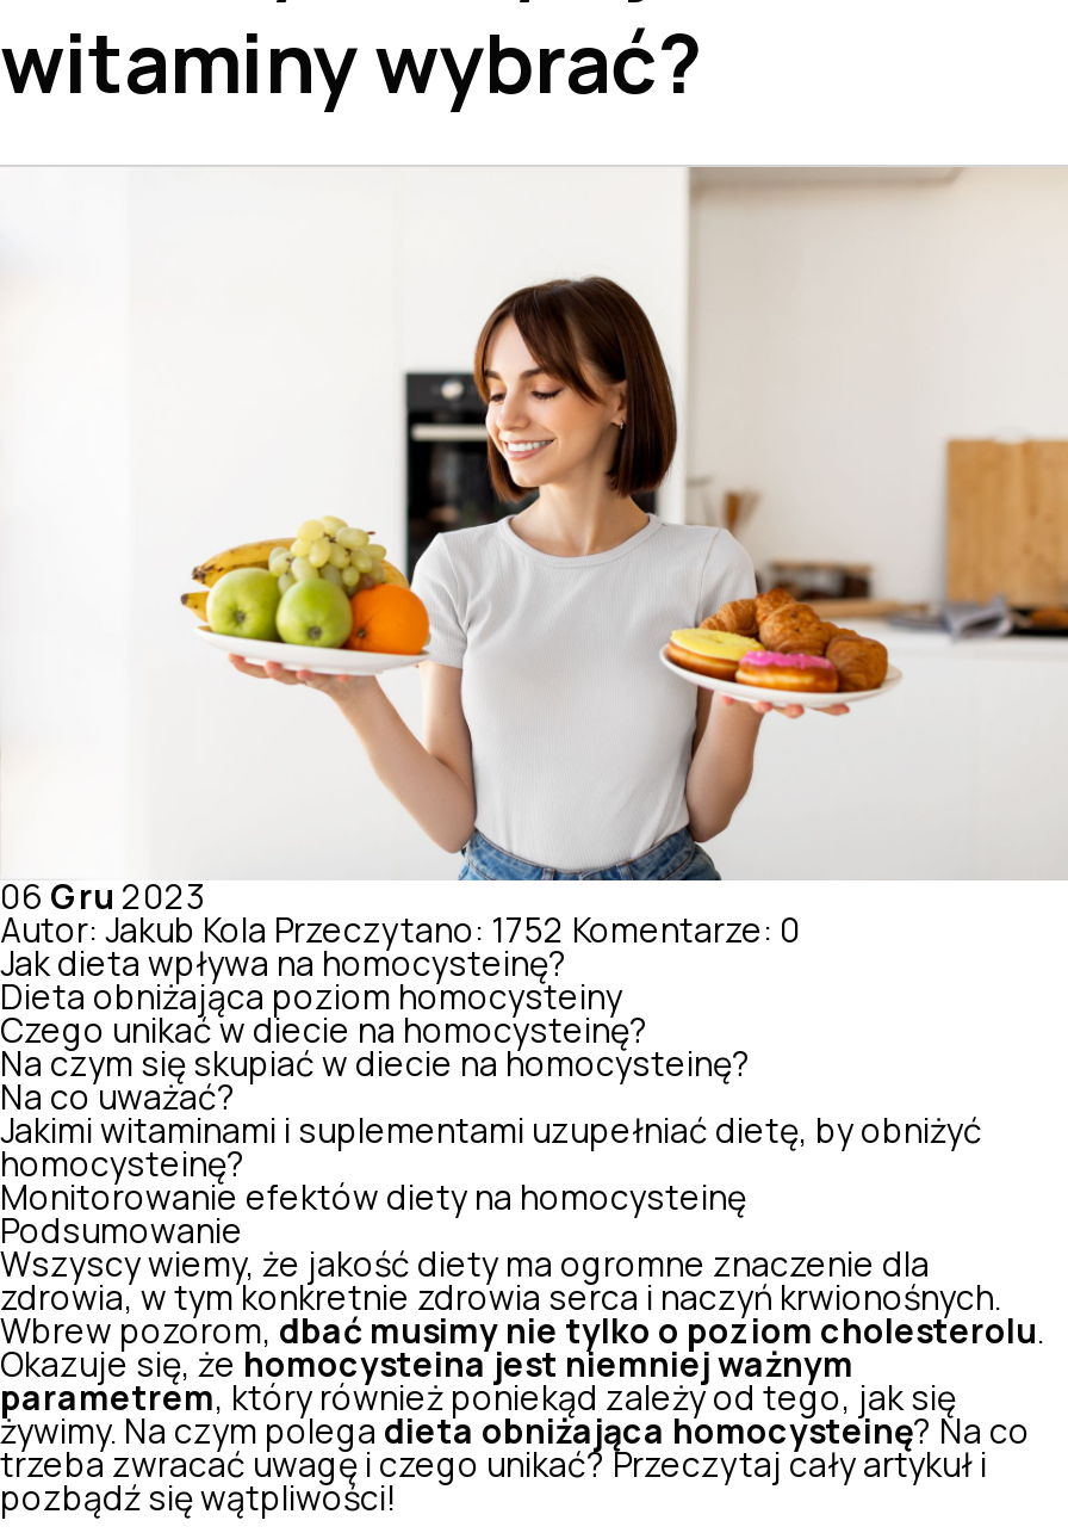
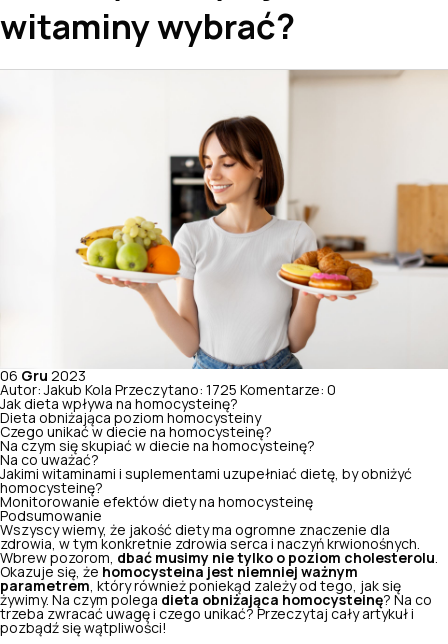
[0,913,801,947] Autor: Jakub Kola Przeczytano: 1752 Komentarze: 0 -> [0,383,336,397] Autor: Jakub Kola Przeczytano: 1725 Komentarze: 0

